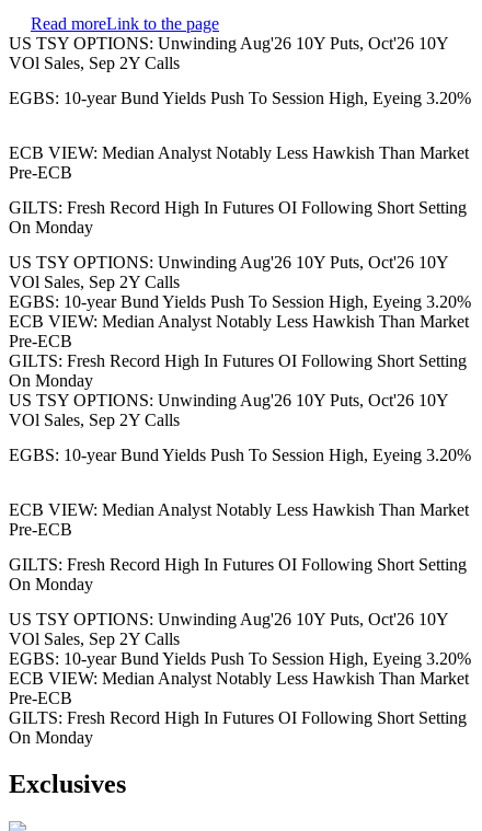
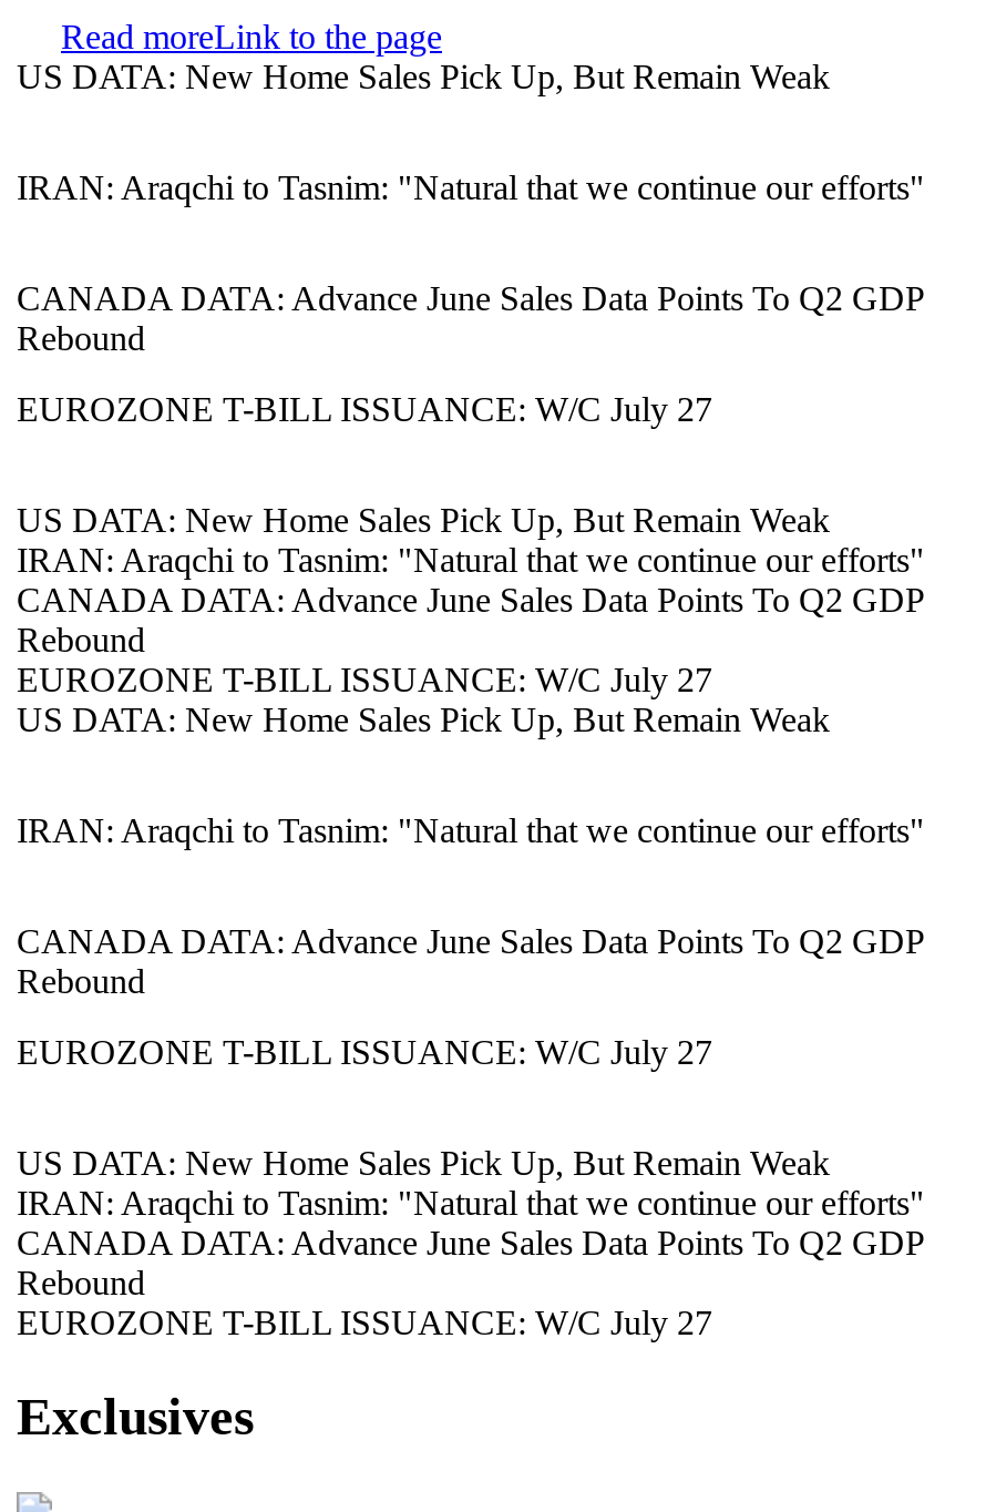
[9,34,448,72] US TSY OPTIONS: Unwinding Aug'26 10Y Puts, Oct'26 10Y | VOl Sales, Sep 2Y Calls -> [17,58,830,96] US DATA: New Home Sales Pick Up, But Remain Weak
[9,89,471,108] EGBS: 10-year Bund Yields Push To Session High, Eyeing 3.20% -> [17,169,925,207] IRAN: Araqchi to Tasnim: "Natural that we continue our efforts"
[9,144,469,182] ECB VIEW: Median Analyst Notably Less Hawkish Than Market | Pre-ECB -> [17,280,923,357] CANADA DATA: Advance June Sales Data Points To Q2 GDP | Rebound
[9,198,467,237] GILTS: Fresh Record High In Futures OI Following Short Setting | On Monday -> [17,391,712,428] EUROZONE T-BILL ISSUANCE: W/C July 27
[9,253,471,429] US TSY OPTIONS: Unwinding Aug'26 10Y Puts, Oct'26 10Y | VOl Sales, Sep 2Y Calls | EGBS: 10-year Bund Yields Push To Session High, Eyeing 3.20% | ECB VIEW: Median Analyst Notably Less Hawkish Than Market | Pre-ECB | GILTS: Fresh Record High In Futures OI Following Short Setting | On Monday | US TSY OPTIONS: Unwinding Aug'26 10Y Puts, Oct'26 10Y | VOl Sales, Sep 2Y Calls -> [17,501,925,739] US DATA: New Home Sales Pick Up, But Remain Weak | IRAN: Araqchi to Tasnim: "Natural that we continue our efforts" | CANADA DATA: Advance June Sales Data Points To Q2 GDP | Rebound | EUROZONE T-BILL ISSUANCE: W/C July 27 | US DATA: New Home Sales Pick Up, But Remain Weak
[9,446,471,464] EGBS: 10-year Bund Yields Push To Session High, Eyeing 3.20% -> [17,812,925,850] IRAN: Araqchi to Tasnim: "Natural that we continue our efforts"
[9,501,469,539] ECB VIEW: Median Analyst Notably Less Hawkish Than Market | Pre-ECB -> [17,923,923,1000] CANADA DATA: Advance June Sales Data Points To Q2 GDP | Rebound
[9,555,467,594] GILTS: Fresh Record High In Futures OI Following Short Setting | On Monday -> [17,1034,712,1071] EUROZONE T-BILL ISSUANCE: W/C July 27
[9,610,471,747] US TSY OPTIONS: Unwinding Aug'26 10Y Puts, Oct'26 10Y | VOl Sales, Sep 2Y Calls | EGBS: 10-year Bund Yields Push To Session High, Eyeing 3.20% | ECB VIEW: Median Analyst Notably Less Hawkish Than Market | Pre-ECB | GILTS: Fresh Record High In Futures OI Following Short Setting | On Monday -> [17,1144,925,1342] US DATA: New Home Sales Pick Up, But Remain Weak | IRAN: Araqchi to Tasnim: "Natural that we continue our efforts" | CANADA DATA: Advance June Sales Data Points To Q2 GDP | Rebound | EUROZONE T-BILL ISSUANCE: W/C July 27

